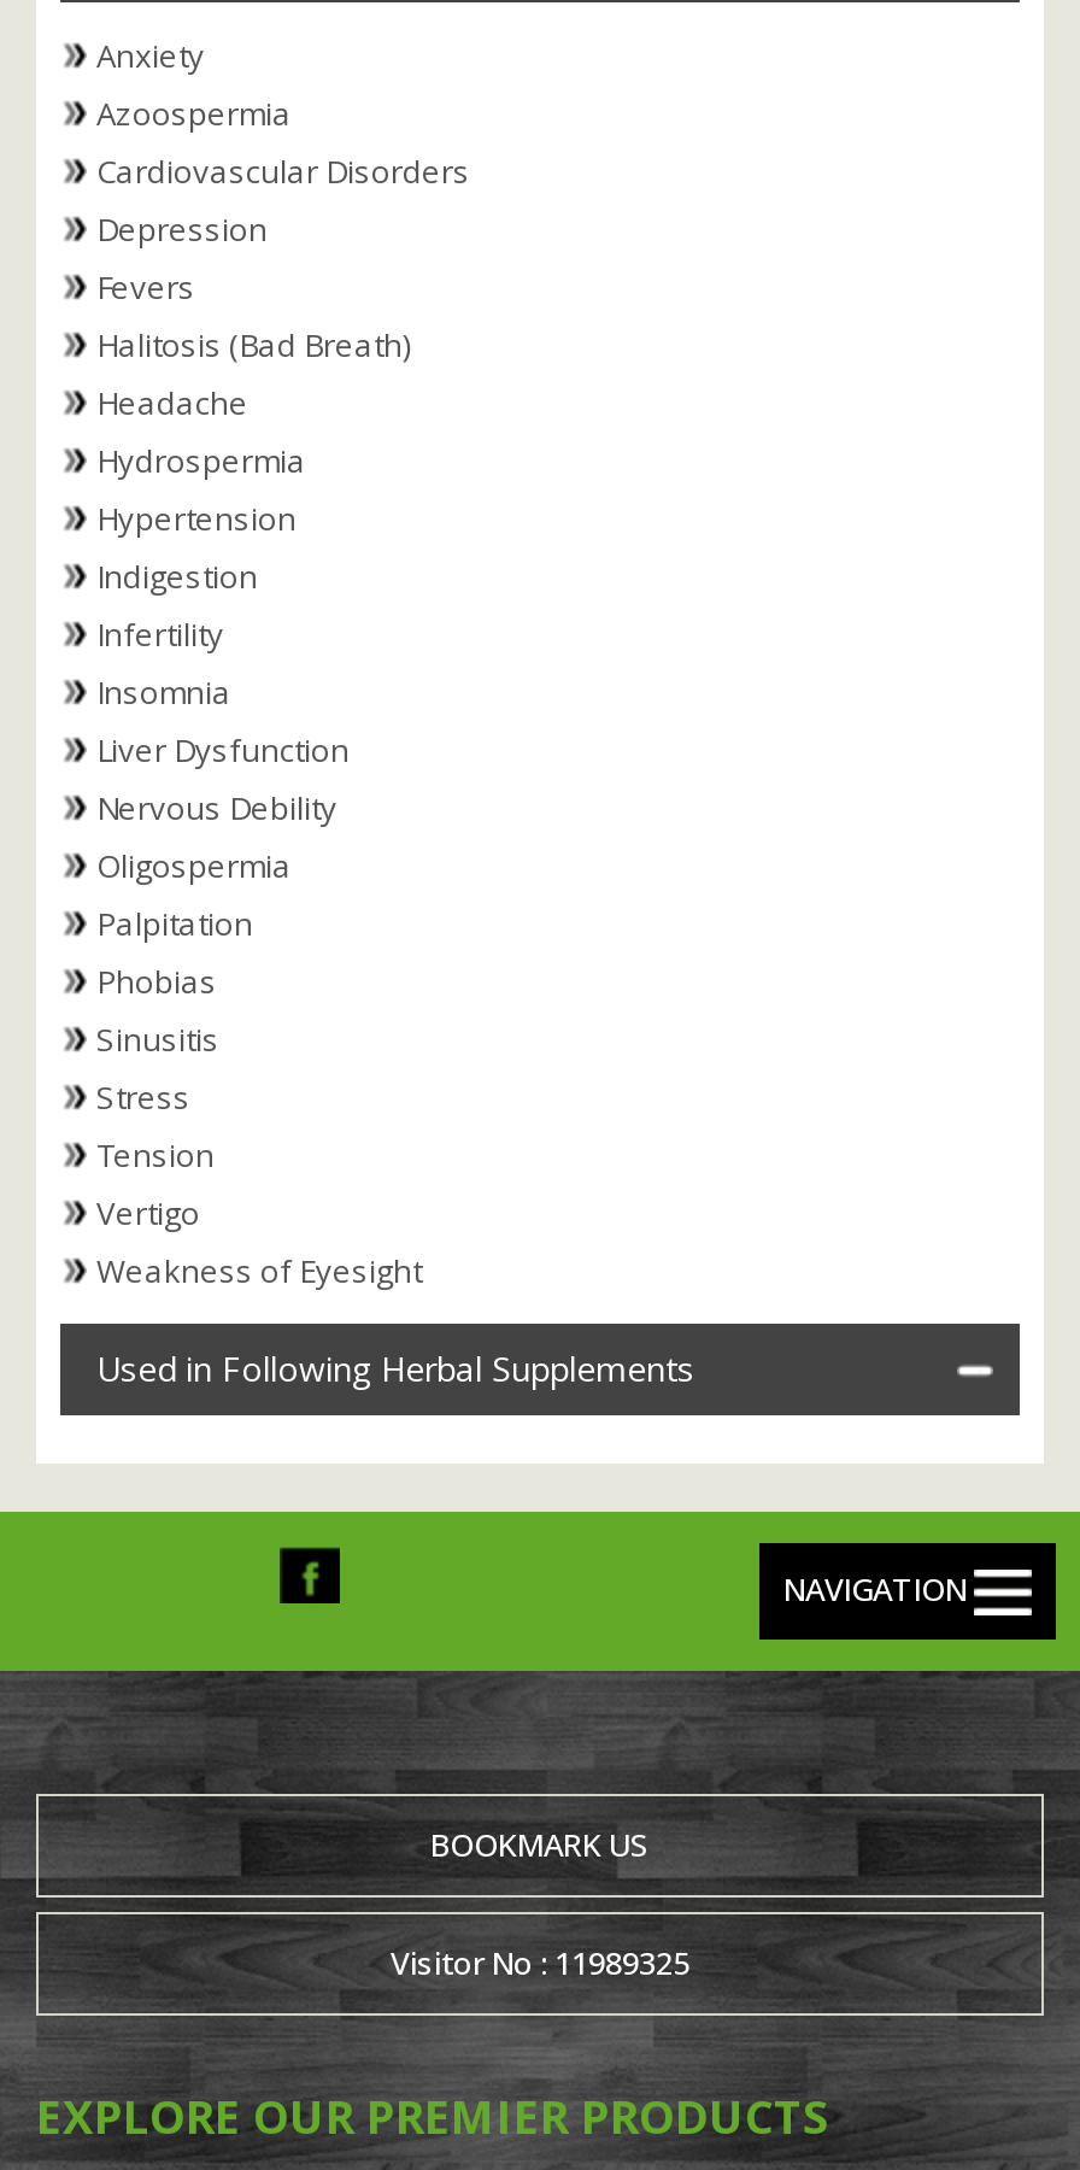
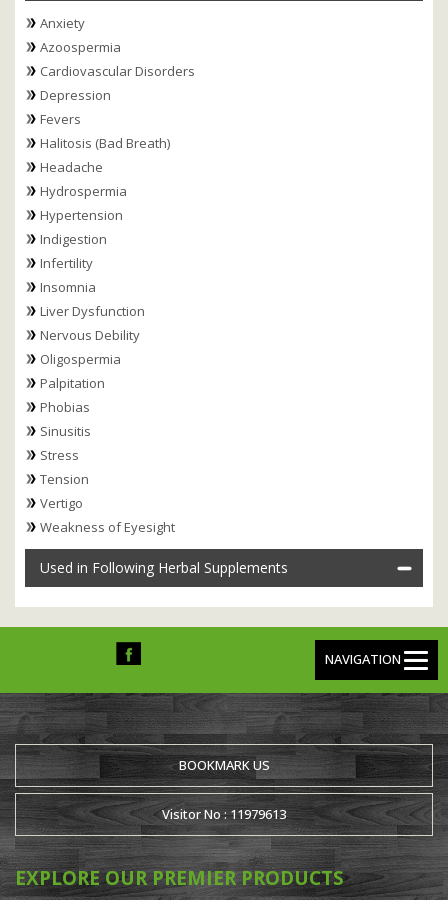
[391,1940,689,1984] Visitor No : 11989325 -> [162,805,286,823] Visitor No : 11979613

